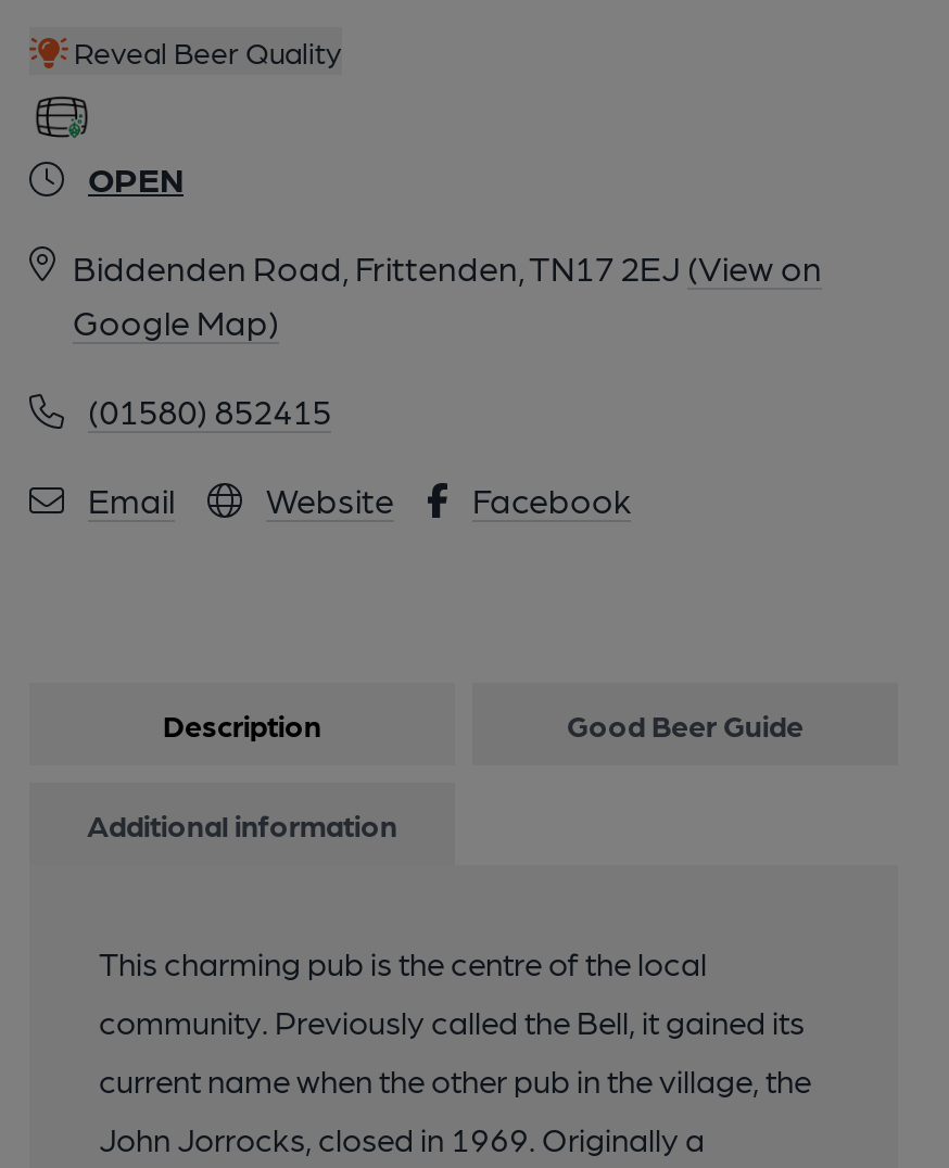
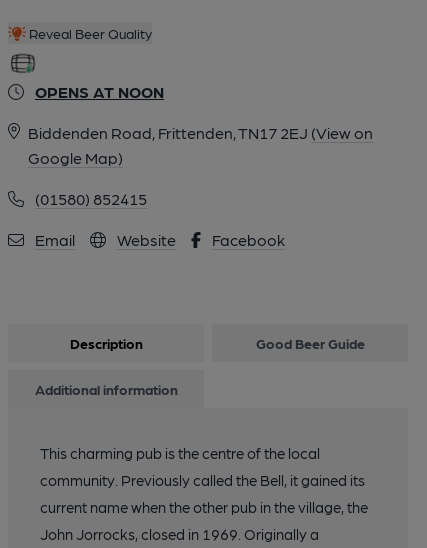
[88,157,184,199] OPEN -> [35,82,164,101] OPENS AT NOON

